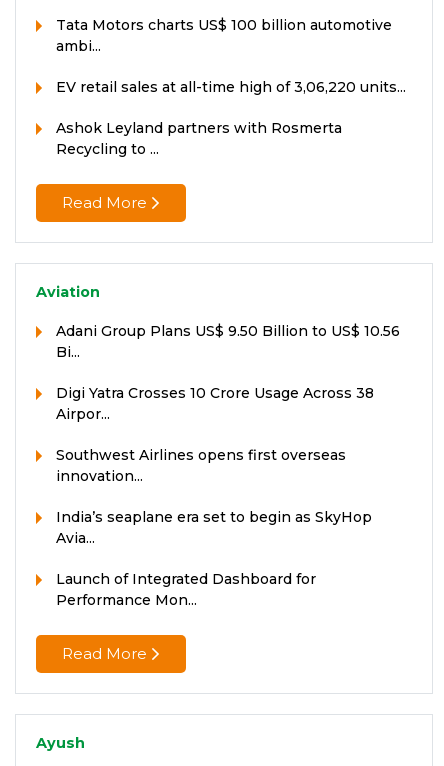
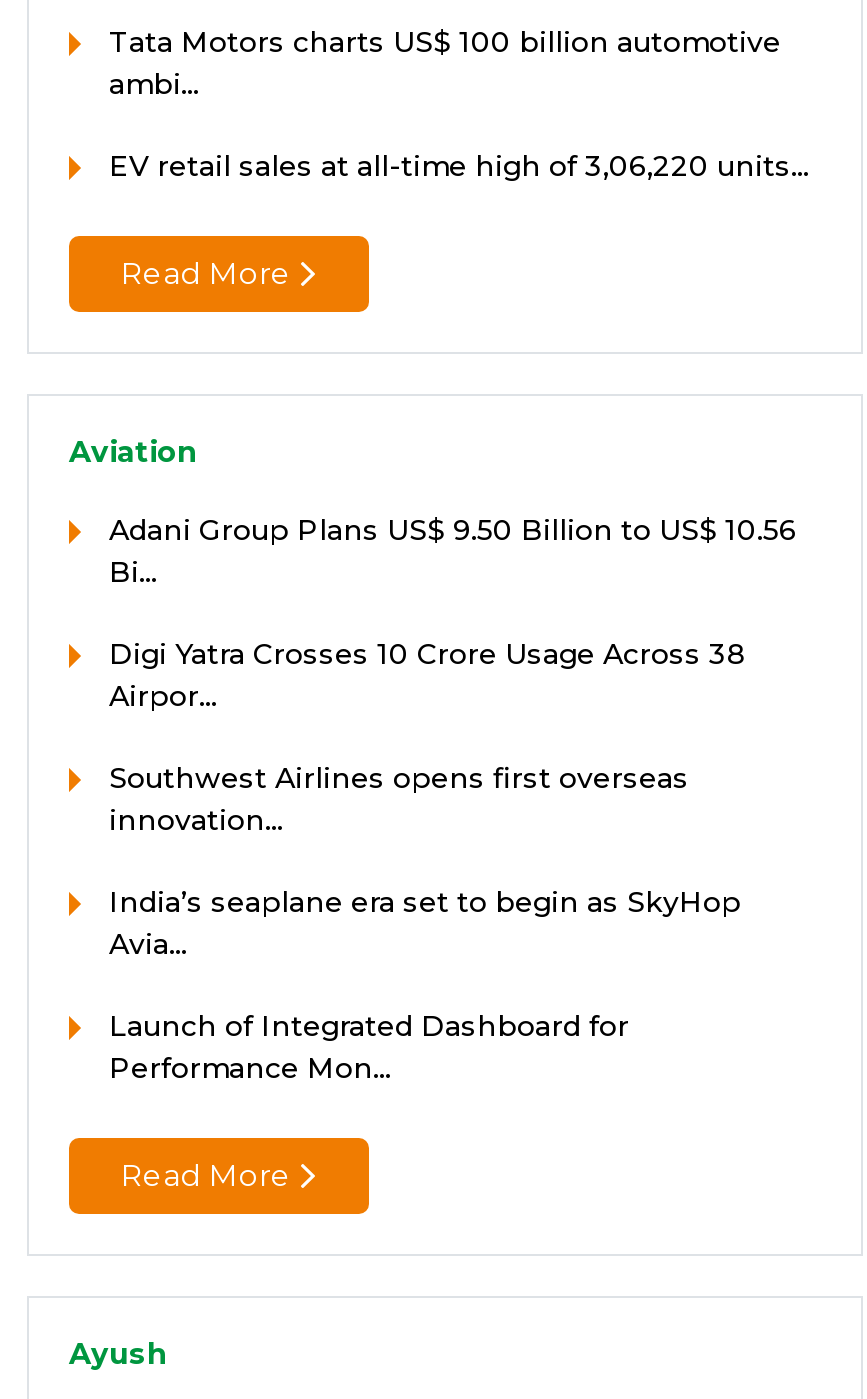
[56,119,342,158] Ashok Leyland partners with Rosmerta | Recycling to ... -> none

